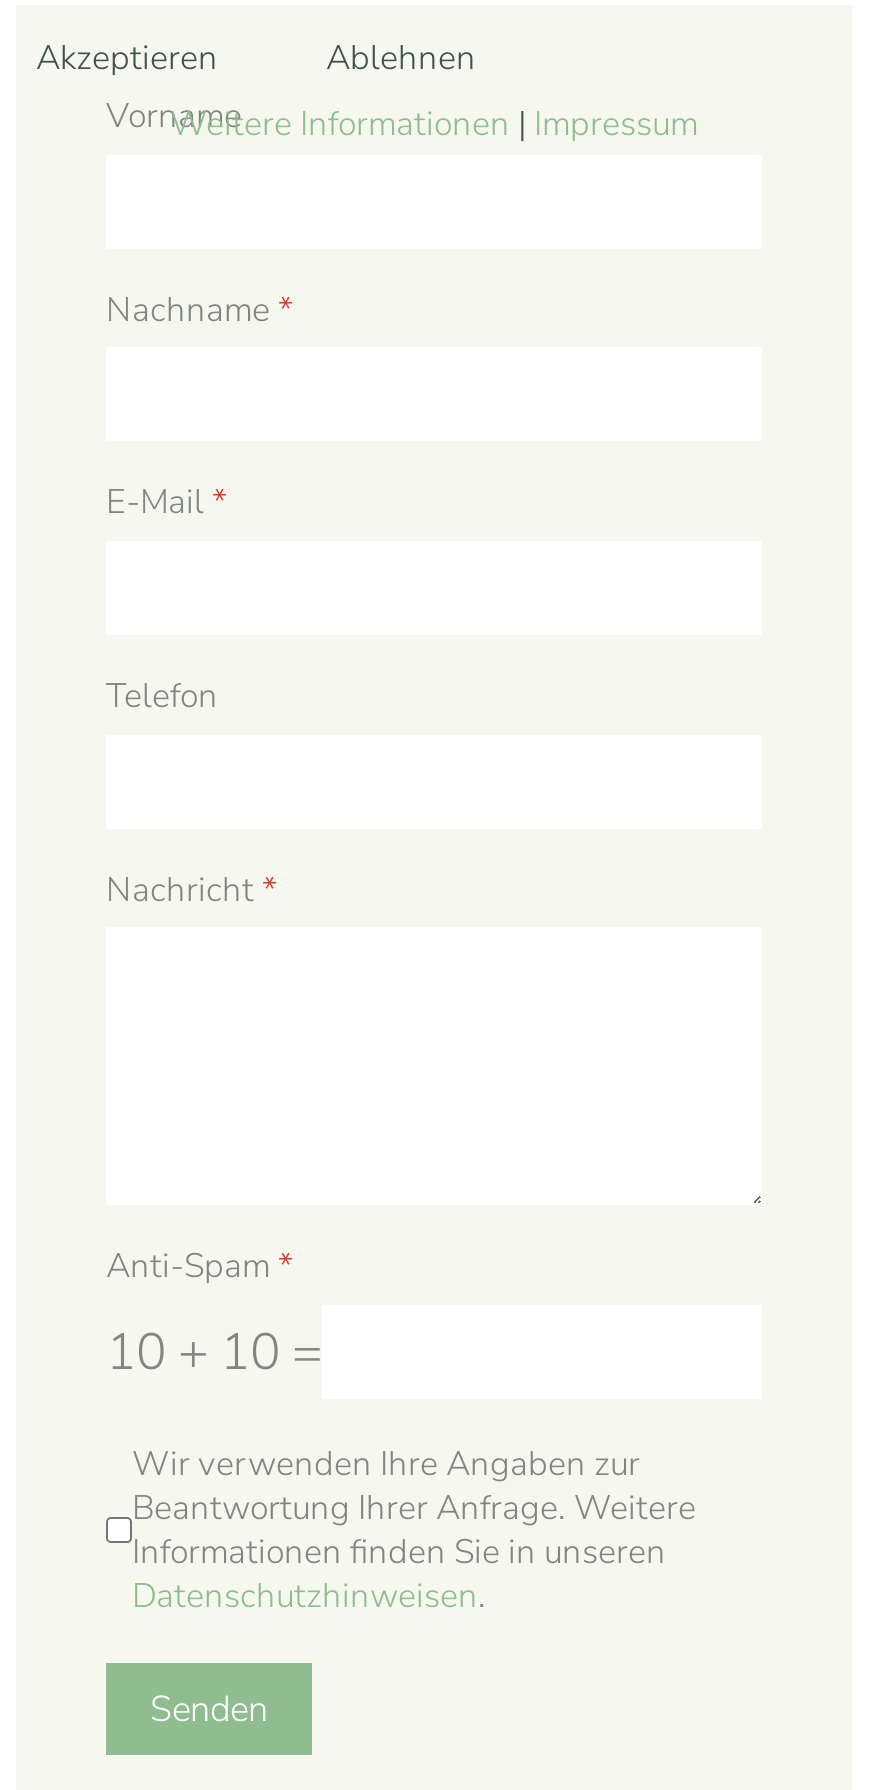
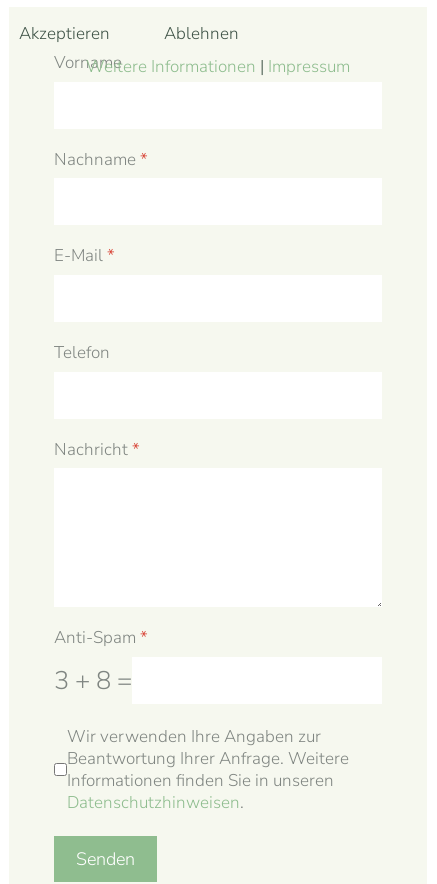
[106,1317,322,1387] 10 + 10 = -> [54,663,132,698] 3 + 8 =

